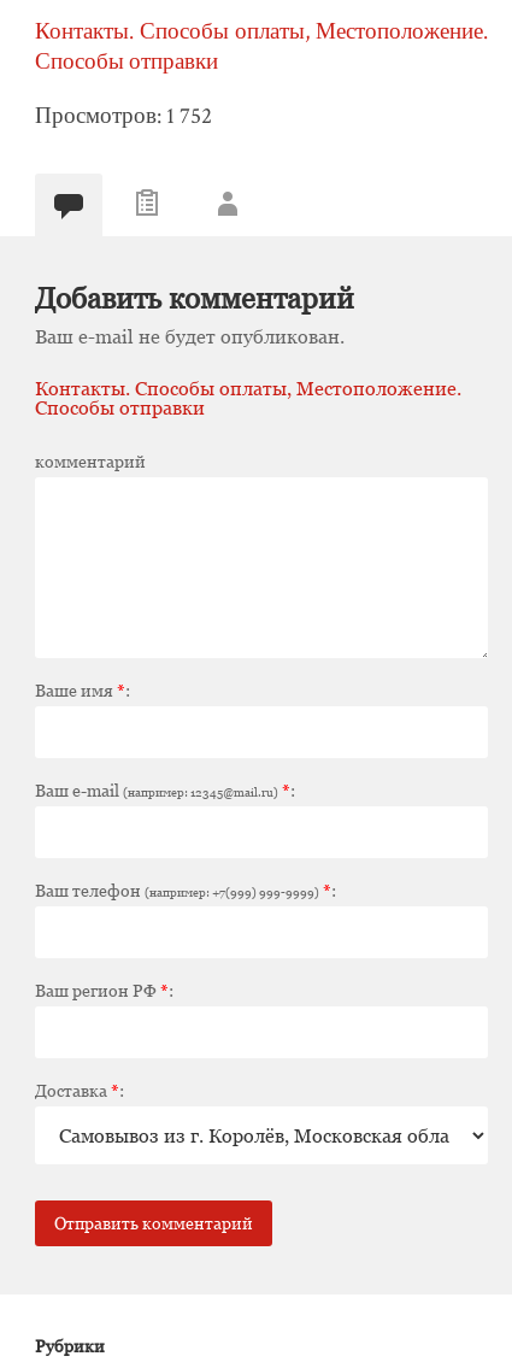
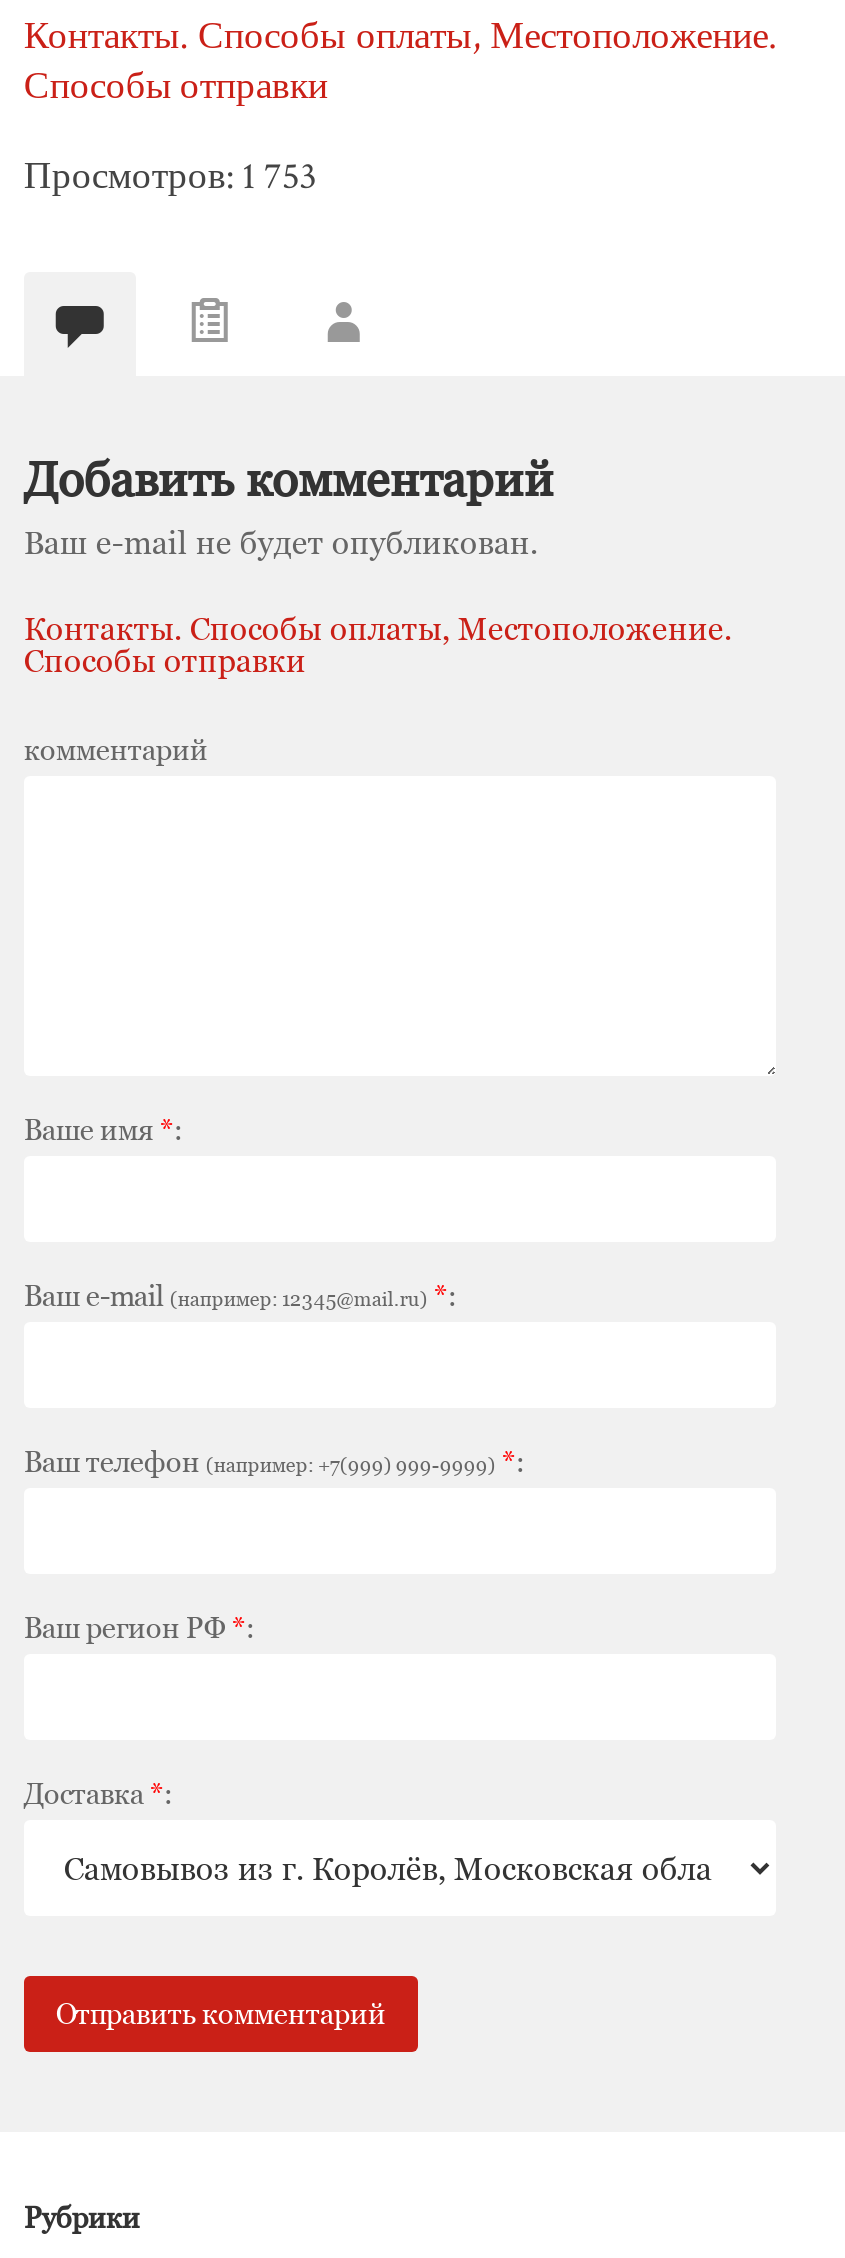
[35,101,212,131] Просмотров: 1 752 -> [24,151,318,201] Просмотров: 1 753

